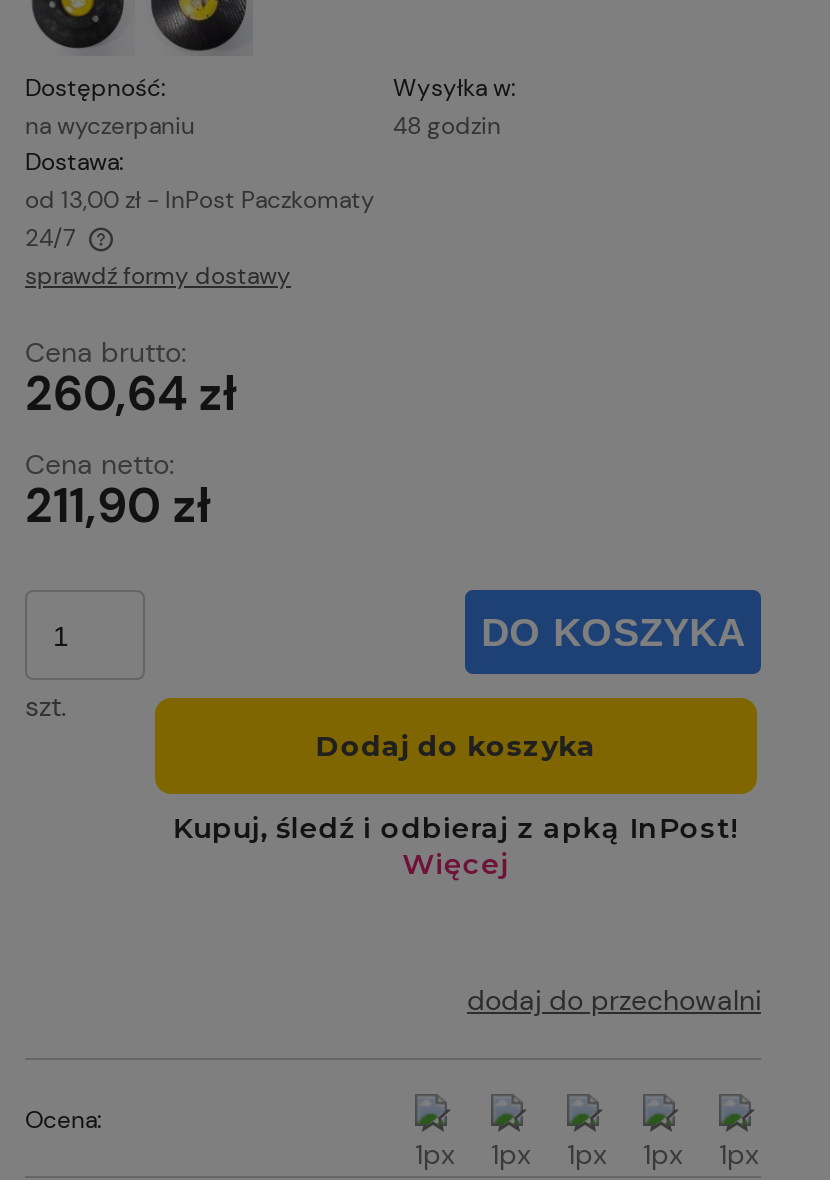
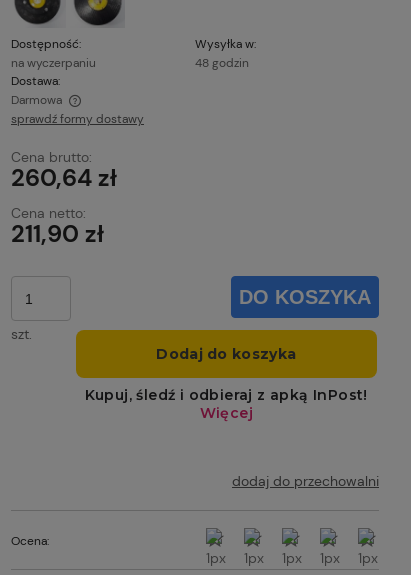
[25,185,375,255] od 13,00 zł - InPost Paczkomaty | 24/7 -> [11,92,62,108] Darmowa

